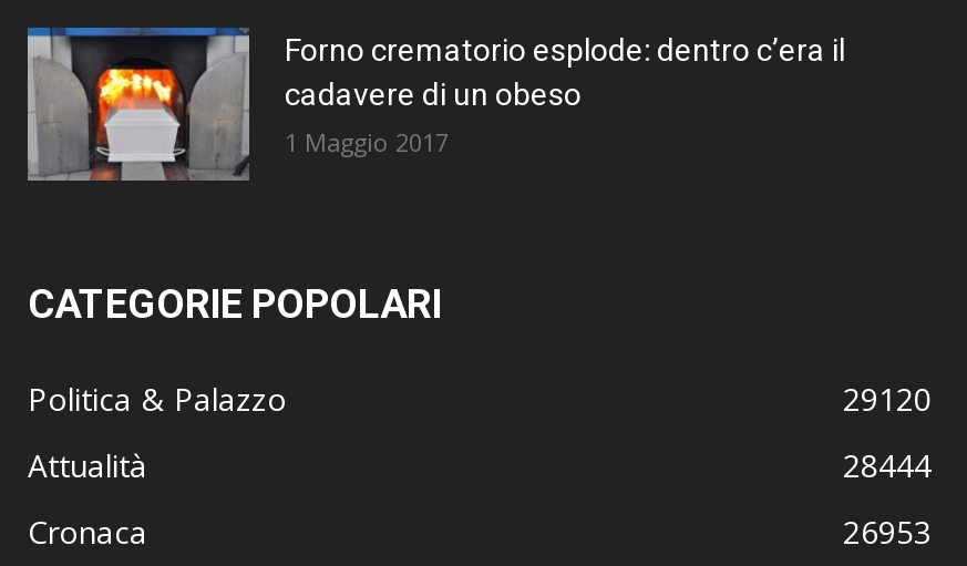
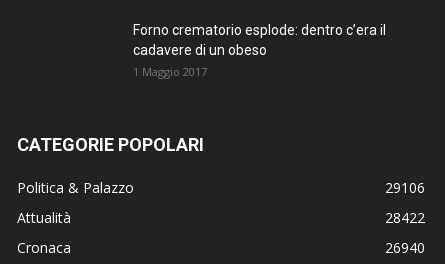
[25,25,251,183] [image] -> none
[843,378,932,420] 29120 -> [385,178,425,197] 29106
[843,444,932,486] 28444 -> [385,208,425,227] 28422
[843,511,932,553] 26953 -> [385,238,425,257] 26940

